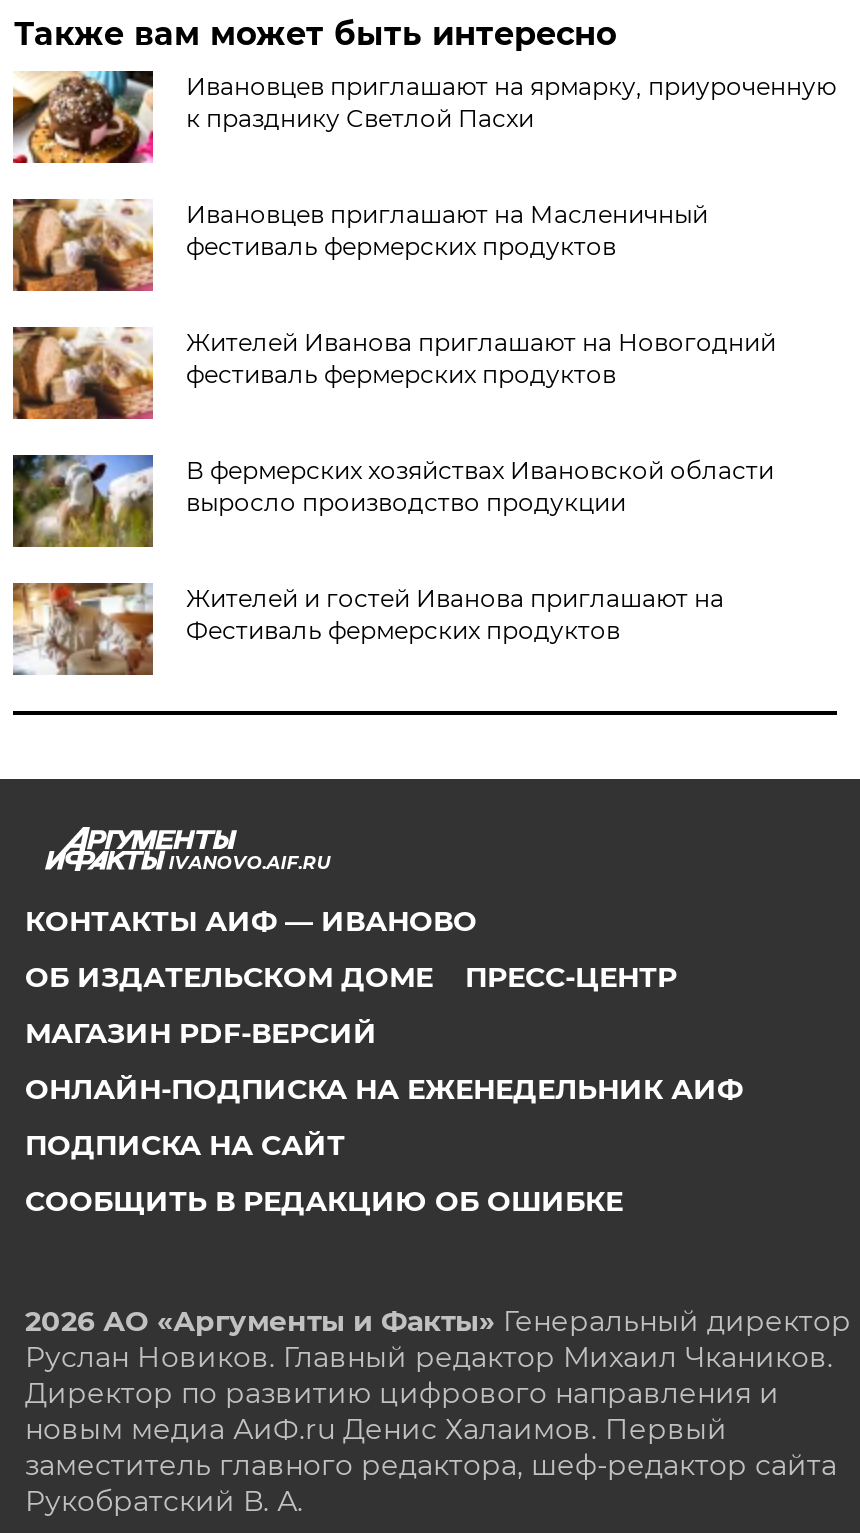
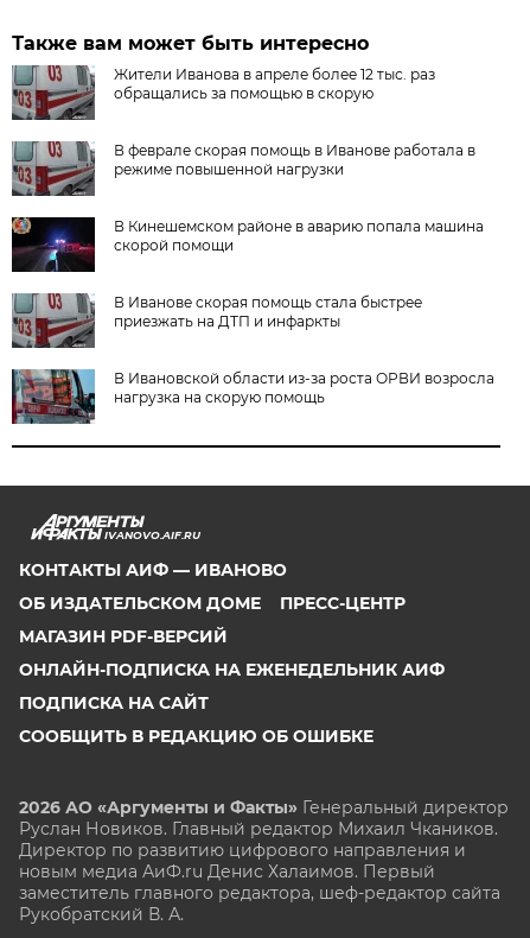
[11,69,836,165] [image] | Ивановцев приглашают на ярмарку, приуроченную | к празднику Светлой Пасхи -> [11,64,436,121] [image] | Жители Иванова в апреле более 12 тыс. раз | обращались за помощью в скорую
[11,197,708,293] [image] | Ивановцев приглашают на Масленичный | фестиваль фермерских продуктов -> [11,140,476,197] [image] | В феврале скорая помощь в Иванове работала в | режиме повышенной нагрузки
[11,325,776,421] [image] | Жителей Иванова приглашают на Новогодний | фестиваль фермерских продуктов -> [11,216,484,273] [image] | В Кинешемском районе в аварию попала машина | скорой помощи
[11,453,774,549] [image] | В фермерских хозяйствах Ивановской области | выросло производство продукции -> [11,292,423,349] [image] | В Иванове скорая помощь стала быстрее | приезжать на ДТП и инфаркты
[11,581,724,677] [image] | Жителей и гостей Иванова приглашают на | Фестиваль фермерских продуктов -> [11,368,495,425] [image] | В Ивановской области из-за роста ОРВИ возросла | нагрузка на скорую помощь

